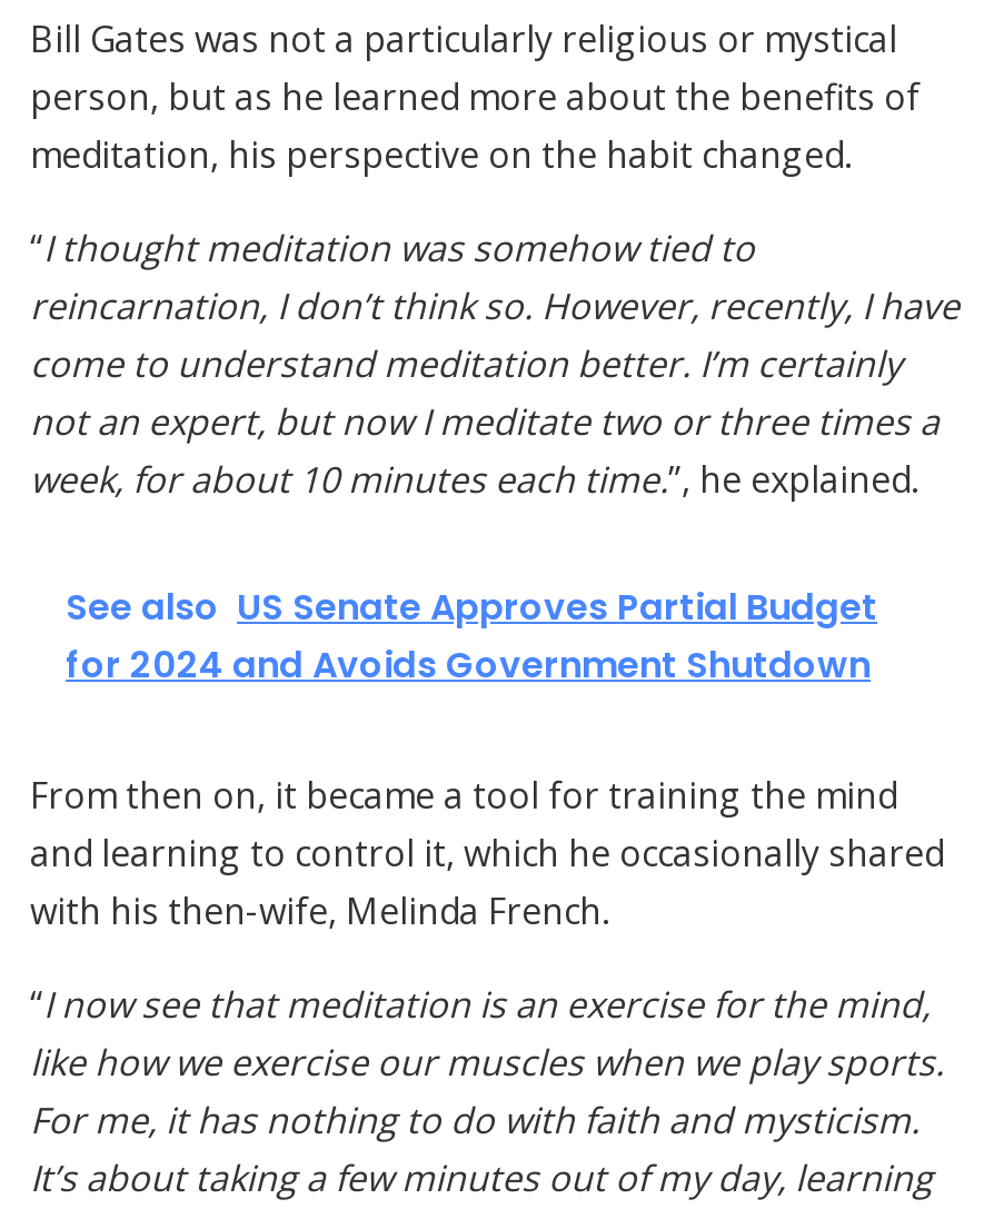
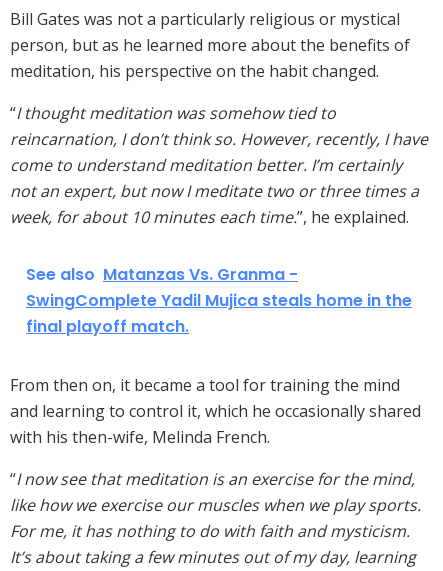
[66,582,877,691] See also US Senate Approves Partial Budget | for 2024 and Avoids Government Shutdown -> [26,263,412,338] See also Matanzas Vs. Granma - | SwingComplete Yadil Mujica steals home in the | final playoff match.

